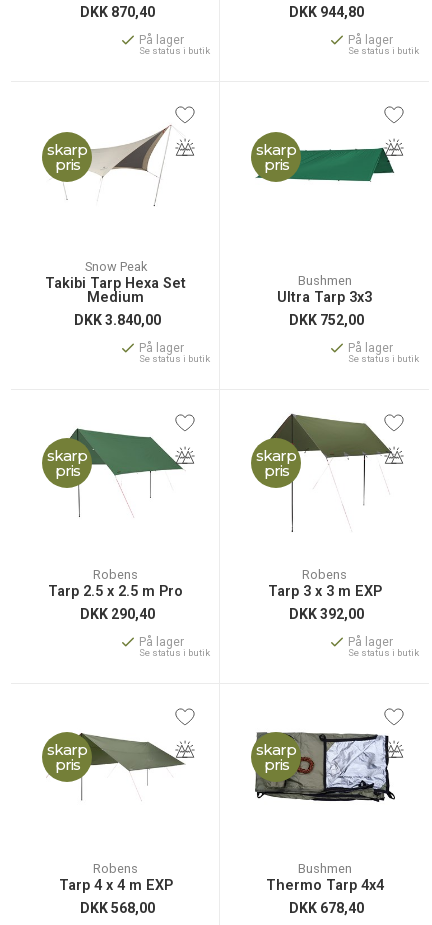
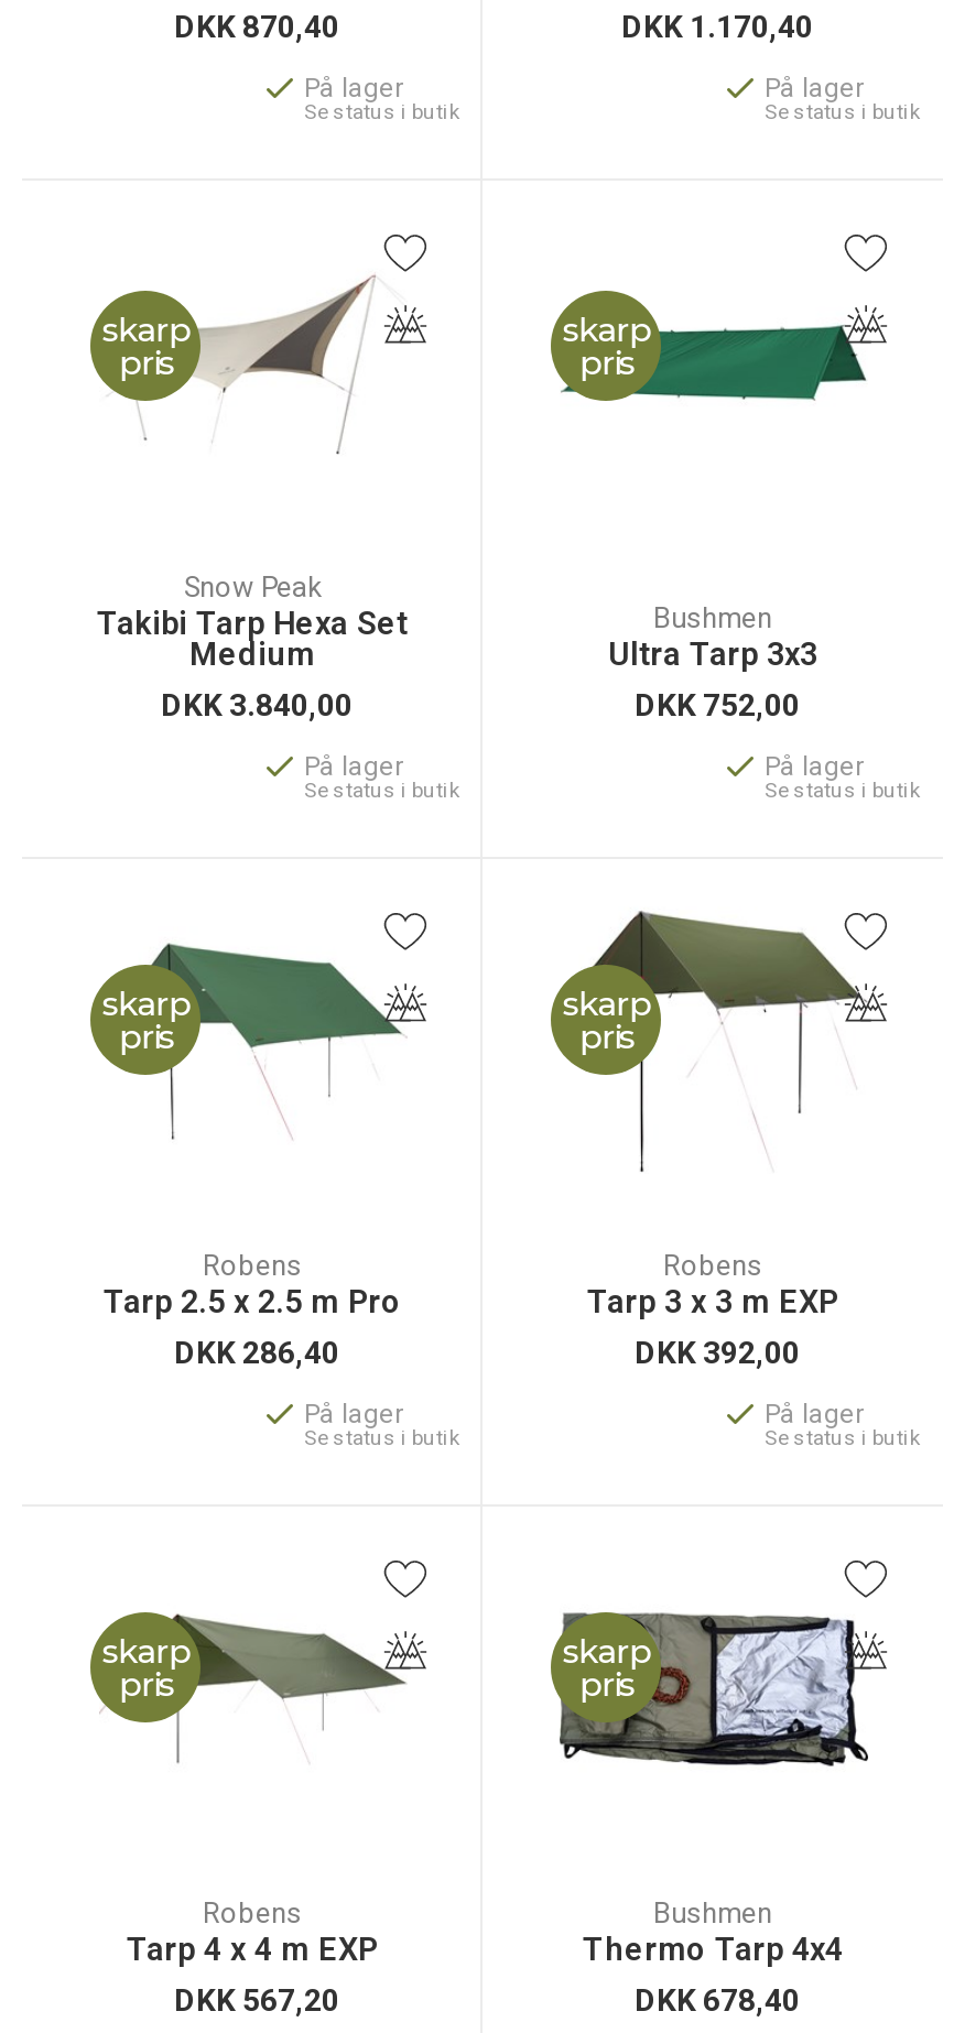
[289,4,364,20] DKK 944,80 -> [621,9,813,44] DKK 1.170,40
[80,606,155,622] DKK 290,40 -> [174,1335,339,1370] DKK 286,40
[80,900,155,916] DKK 568,00 -> [174,1982,339,2018] DKK 567,20

